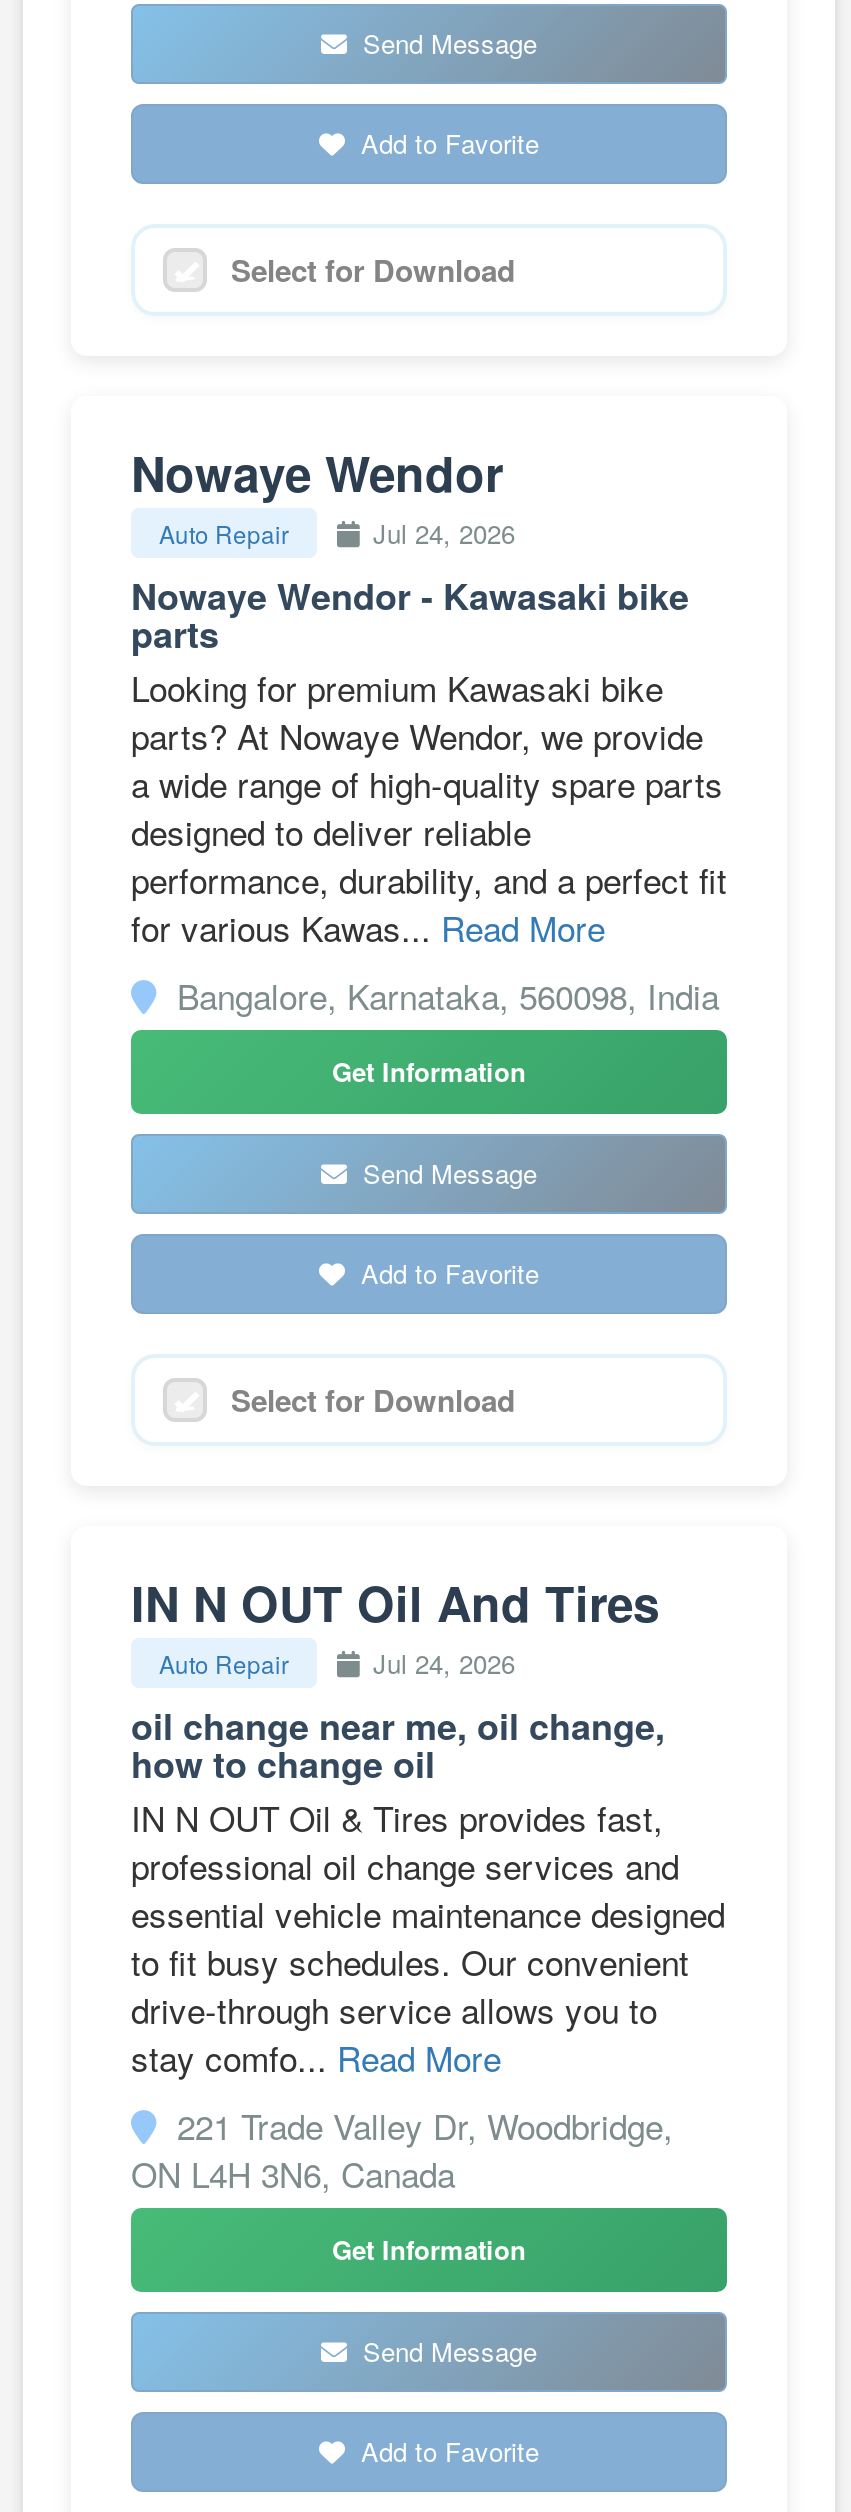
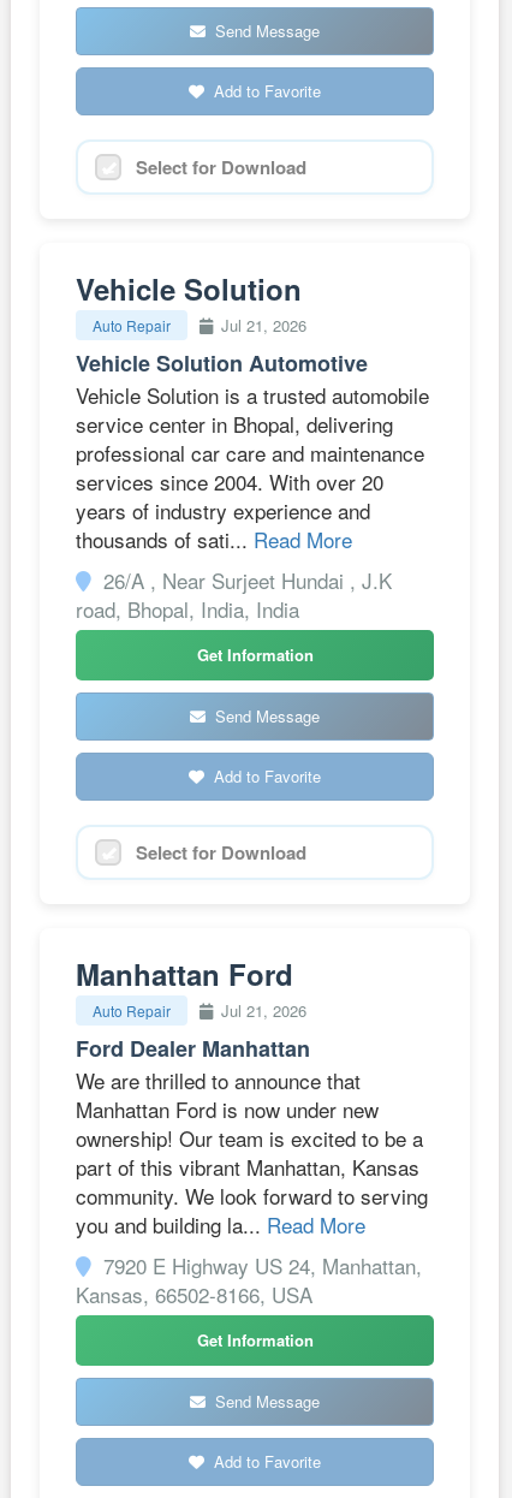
[131,438,503,506] Nowaye Wendor -> [76,268,302,309] Vehicle Solution
[131,513,727,1020] Jul 24, 2026 | Nowaye Wendor - Kawasaki bike | parts | Looking for premium Kawasaki bike | parts? At Nowaye Wendor, we provide | a wide range of high-quality spare parts | designed to deliver reliable | performance, durability, and a perfect fit | for various Kawas... Read More | Bangalore, Karnataka, 560098, India -> [76,313,429,624] Jul 21, 2026 | Vehicle Solution Automotive | Vehicle Solution is a trusted automobile | service center in Bhopal, delivering | professional car care and maintenance | services since 2004. With over 20 | years of industry experience and | thousands of sati... Read More | 26/A , Near Surjeet Hundai , J.K | road, Bhopal, India, India
[131,1568,659,1636] IN N OUT Oil And Tires -> [76,953,293,994] Manhattan Ford
[131,1643,725,2198] Jul 24, 2026 | oil change near me, oil change, | how to change oil | IN N OUT Oil & Tires provides fast, | professional oil change services and | essential vehicle maintenance designed | to fit busy schedules. Our convenient | drive-through service allows you to | stay comfo... Read More | 221 Trade Valley Dr, Woodbridge, | ON L4H 3N6, Canada -> [76,998,428,1309] Jul 21, 2026 | Ford Dealer Manhattan | We are thrilled to announce that | Manhattan Ford is now under new | ownership! Our team is excited to be a | part of this vibrant Manhattan, Kansas | community. We look forward to serving | you and building la... Read More | 7920 E Highway US 24, Manhattan, | Kansas, 66502-8166, USA

